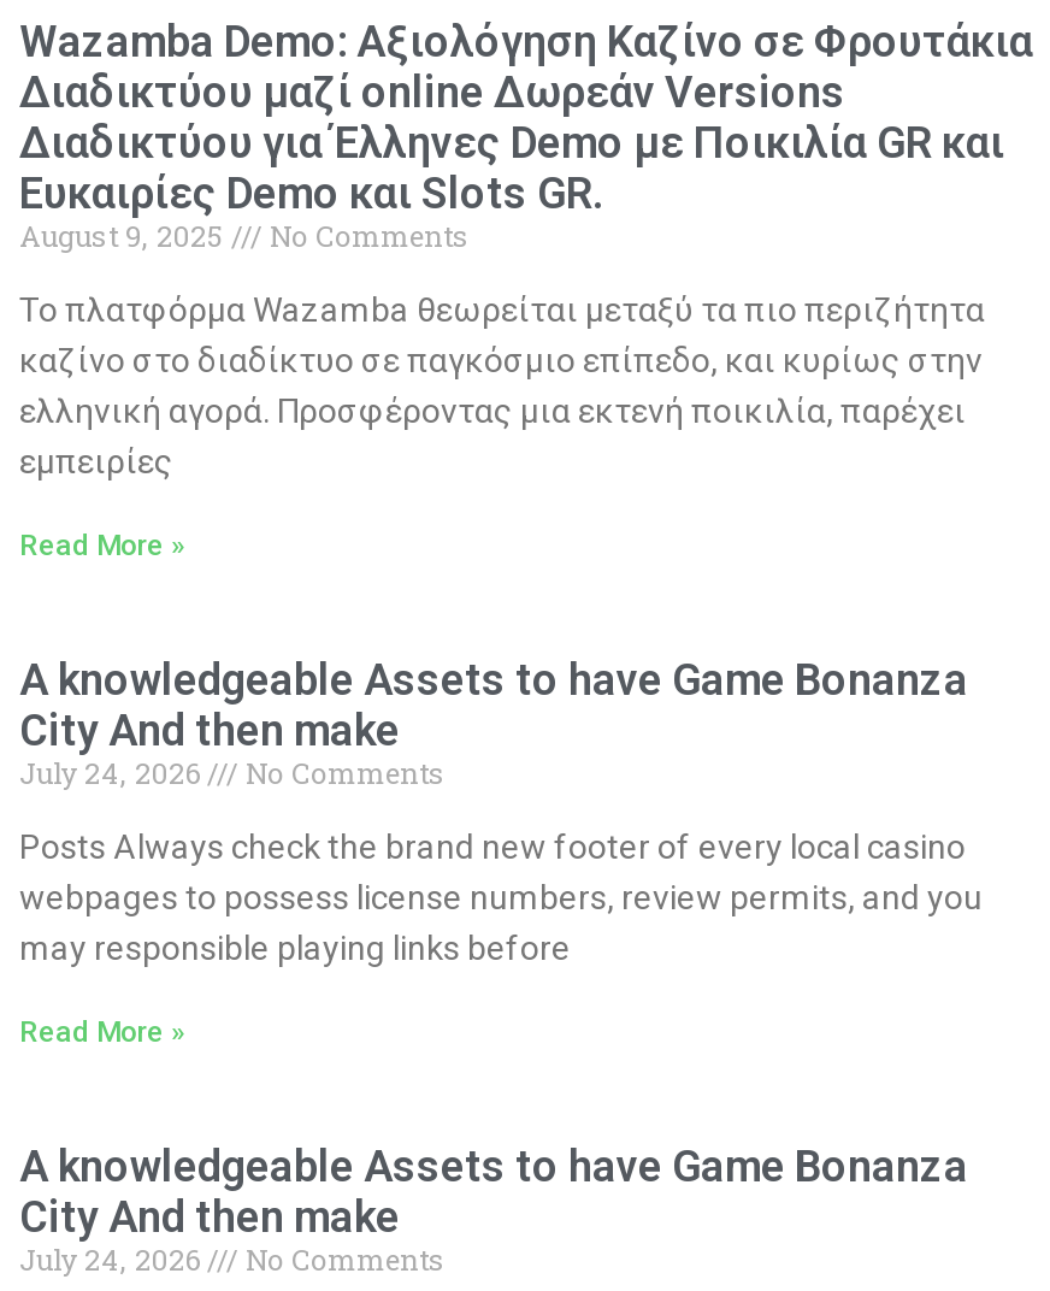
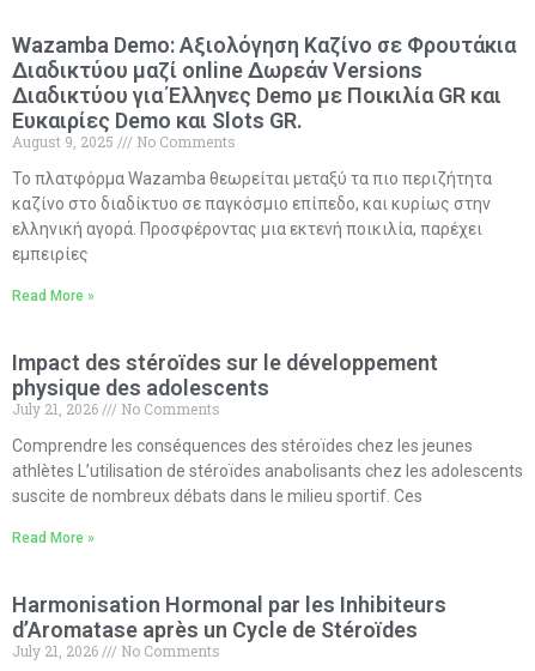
[19,654,968,791] A knowledgeable Assets to have Game Bonanza | City And then make | July 24, 2026 -> [12,350,438,418] Impact des stéroïdes sur le développement | physique des adolescents | July 21, 2026
[19,827,983,967] Posts Always check the brand new footer of every local casino | webpages to possess license numbers, review permits, and you | may responsible playing links before -> [12,436,523,506] Comprendre les conséquences des stéroïdes chez les jeunes | athlètes L’utilisation de stéroïdes anabolisants chez les adolescents | suscite de nombreux débats dans le milieu sportif. Ces
[19,1140,968,1278] A knowledgeable Assets to have Game Bonanza | City And then make | July 24, 2026 -> [12,592,446,660] Harmonisation Hormonal par les Inhibiteurs | d’Aromatase après un Cycle de Stéroïdes | July 21, 2026

